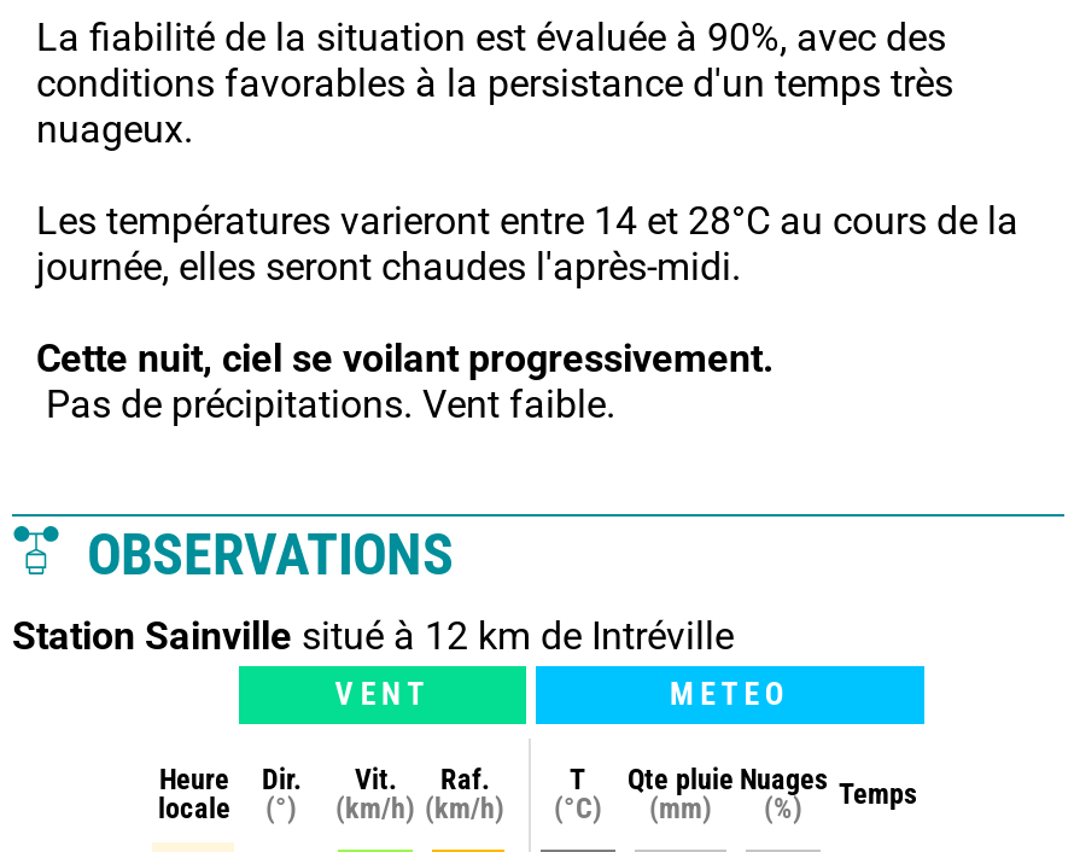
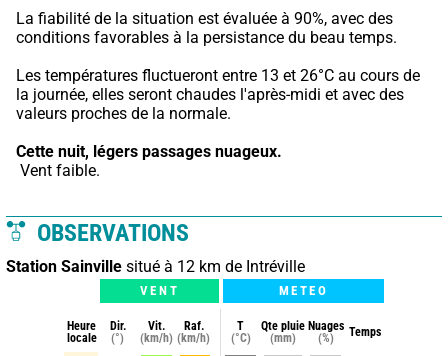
[36,60,953,152] conditions favorables à la persistance d'un temps très | nuageux. -> [16,28,397,47] conditions favorables à la persistance du beau temps.
[36,197,1018,289] Les températures varieront entre 14 et 28°C au cours de la | journée, elles seront chaudes l'après-midi. -> [16,66,420,123] Les températures fluctueront entre 13 et 26°C au cours de | la journée, elles seront chaudes l'après-midi et avec des | valeurs proches de la normale.
[36,335,775,427] Cette nuit, ciel se voilant progressivement. | Pas de précipitations. Vent faible. -> [16,142,282,180] Cette nuit, légers passages nuageux. | Vent faible.

